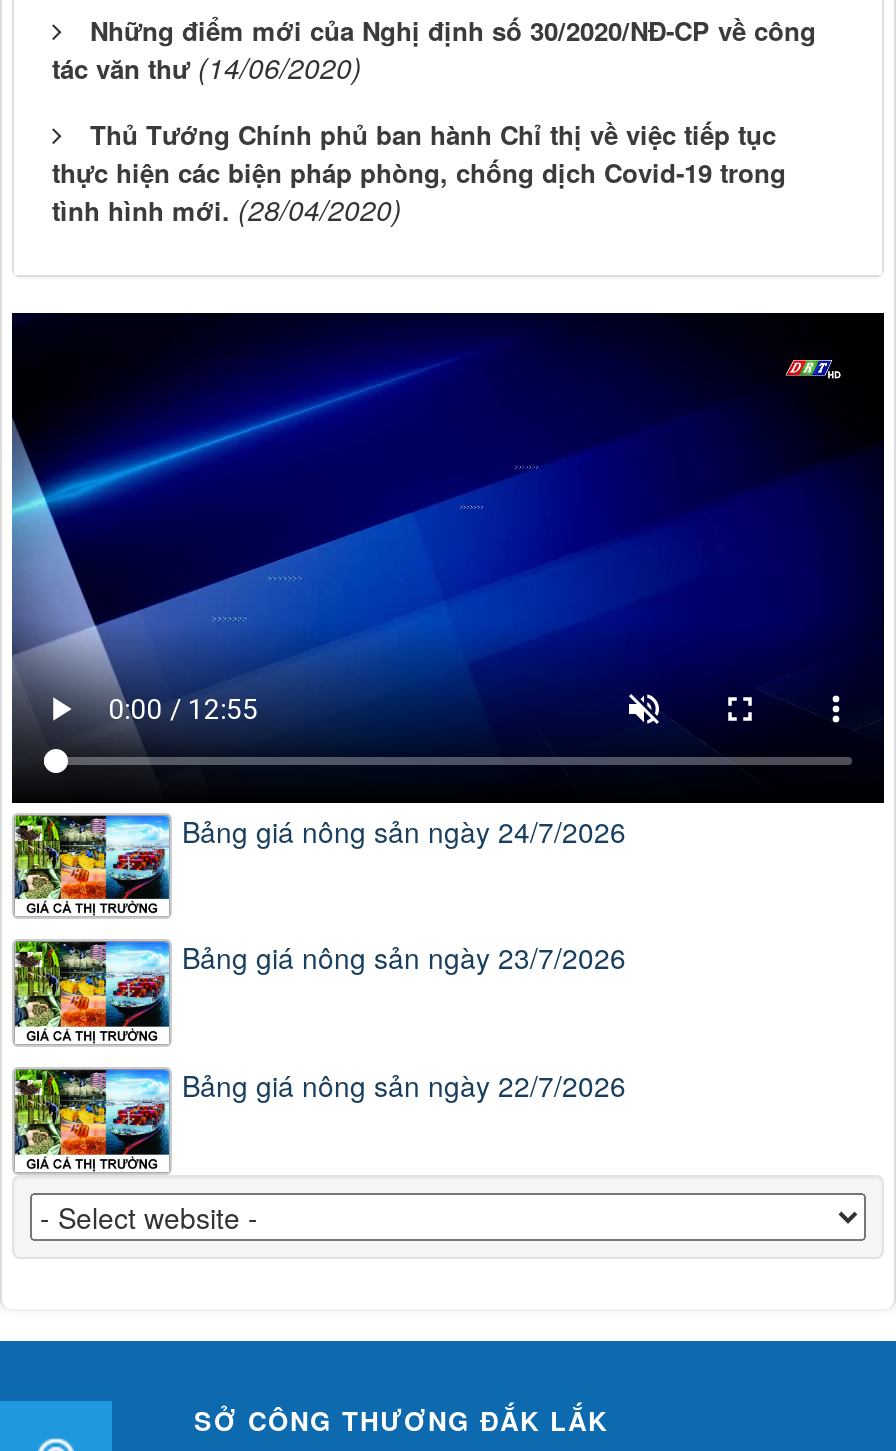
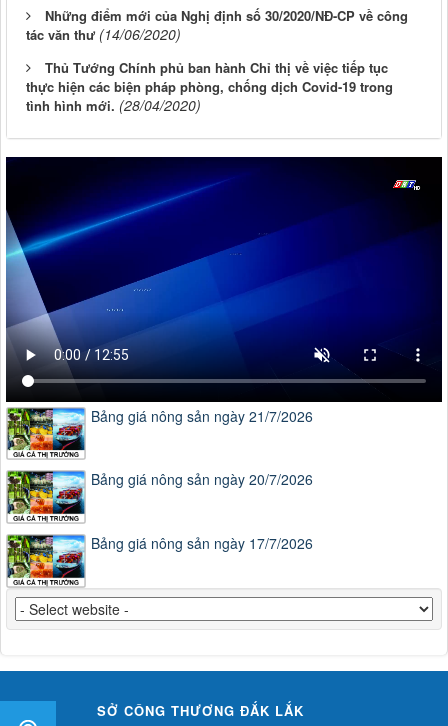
[182,810,626,850] Bảng giá nông sản ngày 24/7/2026 -> [91,406,313,426] Bảng giá nông sản ngày 21/7/2026
[182,938,626,978] Bảng giá nông sản ngày 23/7/2026 -> [91,469,313,489] Bảng giá nông sản ngày 20/7/2026
[182,1065,626,1105] Bảng giá nông sản ngày 22/7/2026 -> [91,533,313,553] Bảng giá nông sản ngày 17/7/2026

